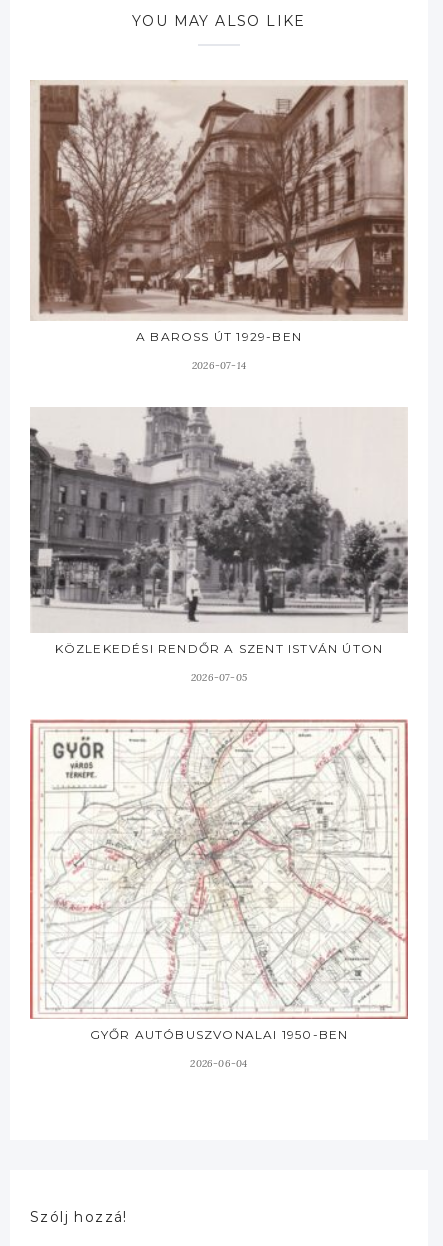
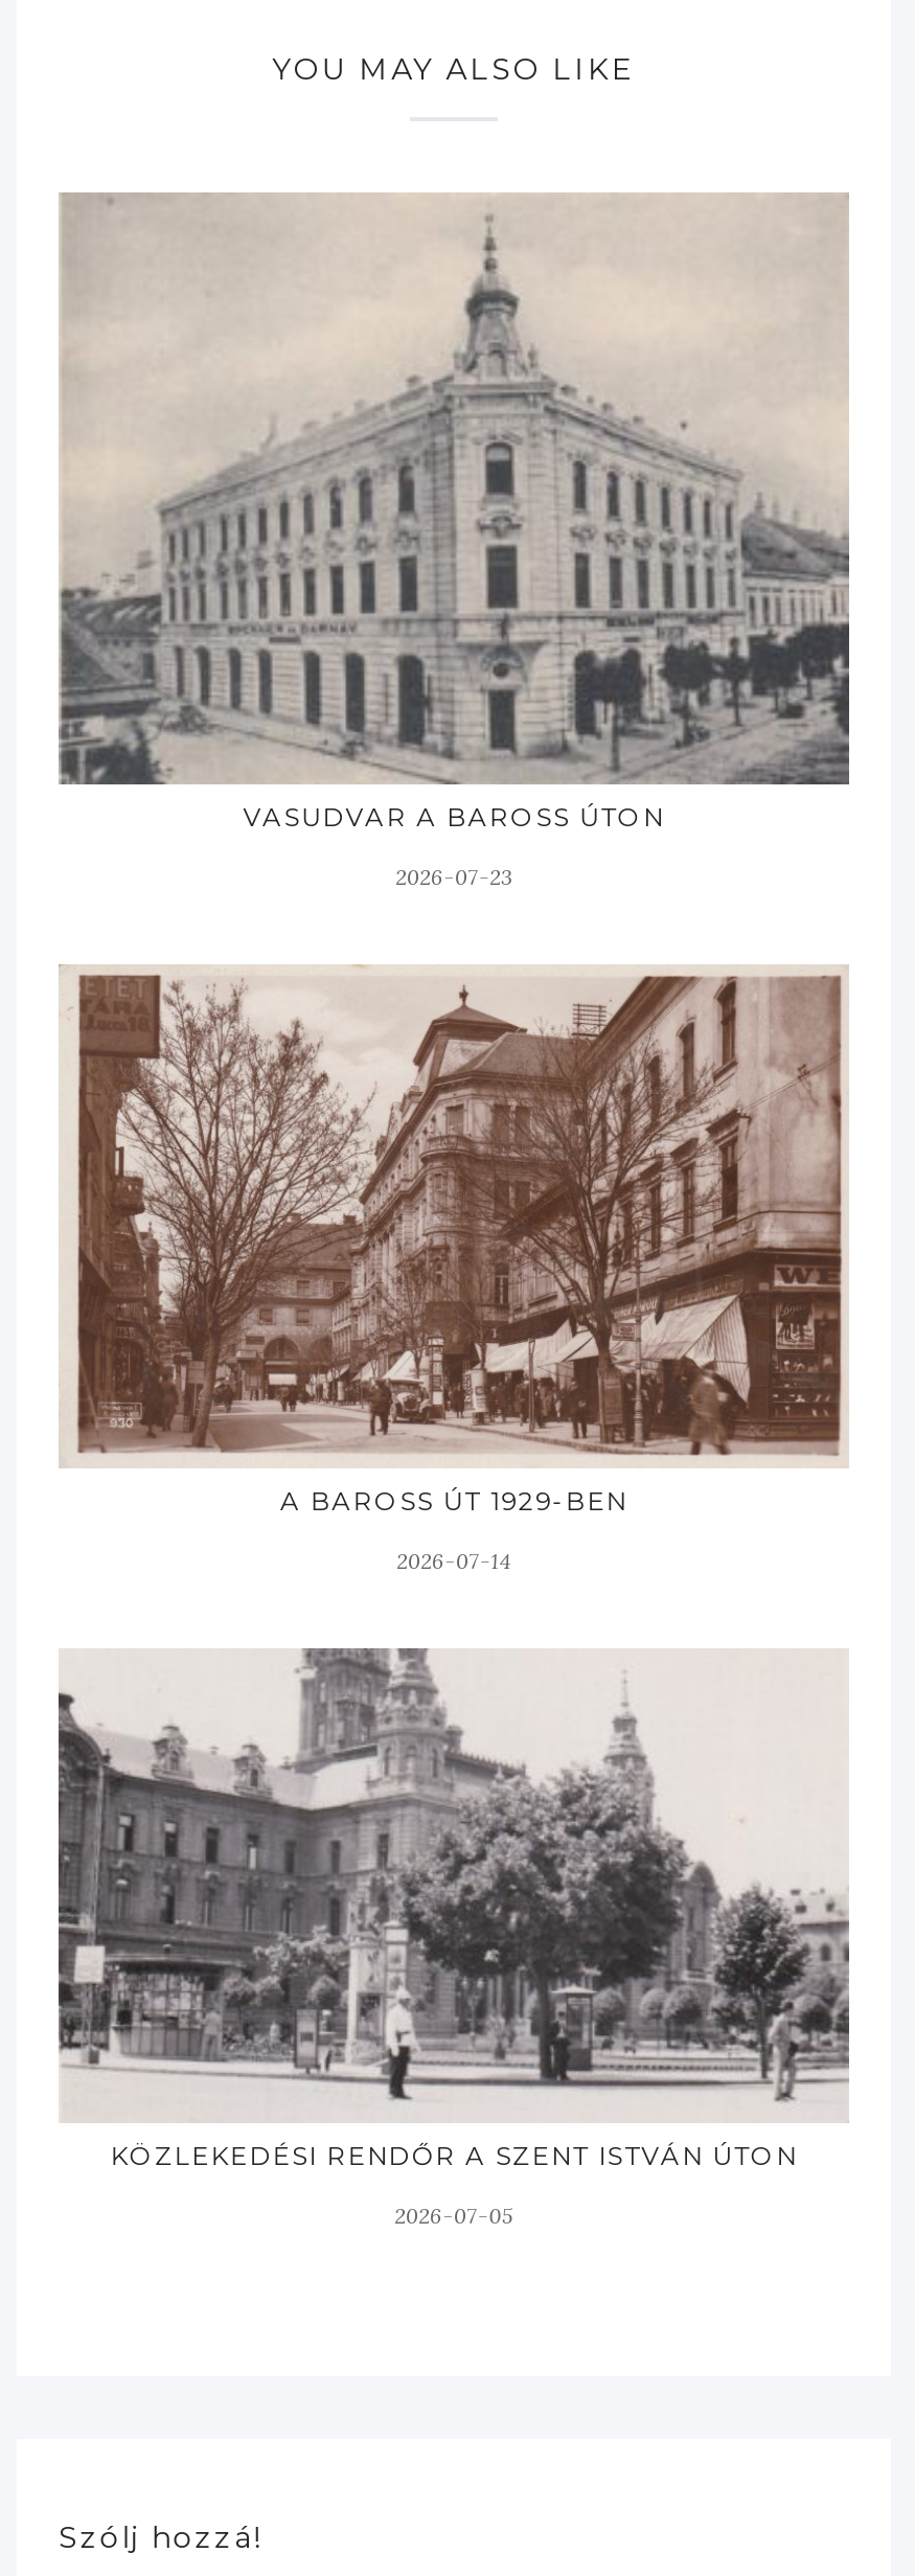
none -> [56,193,851,891] [image] | VASUDVAR A BAROSS ÚTON | 2026-07-23
moved [33,80,408,684] -> [65,965,849,2230]: [image] | A BAROSS ÚT 1929-BEN | 2026-07-14 | KÖZLEKEDÉSI RENDŐR A SZENT ISTVÁN ÚTON | 2026-07-05
[29,719,409,1070] [image] | GYŐR AUTÓBUSZVONALAI 1950-BEN | 2026-06-04 -> none

